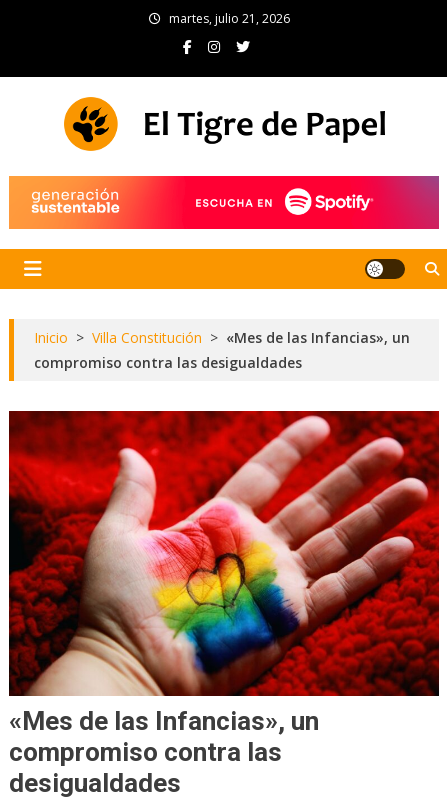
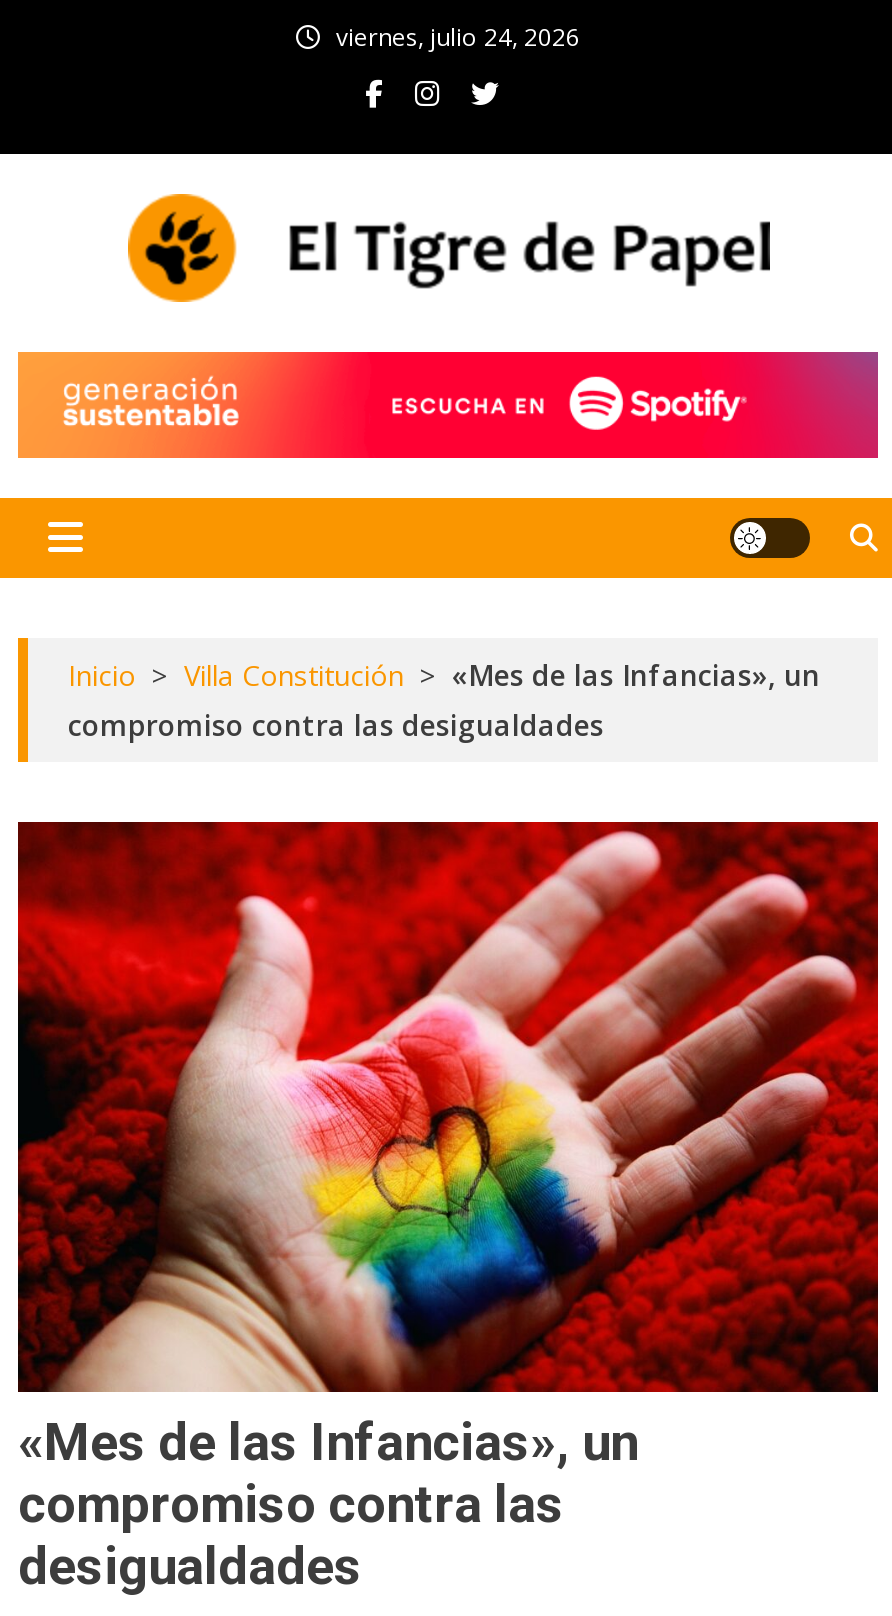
[168,10,289,27] martes, julio 21, 2026 -> [336,20,580,54] viernes, julio 24, 2026

